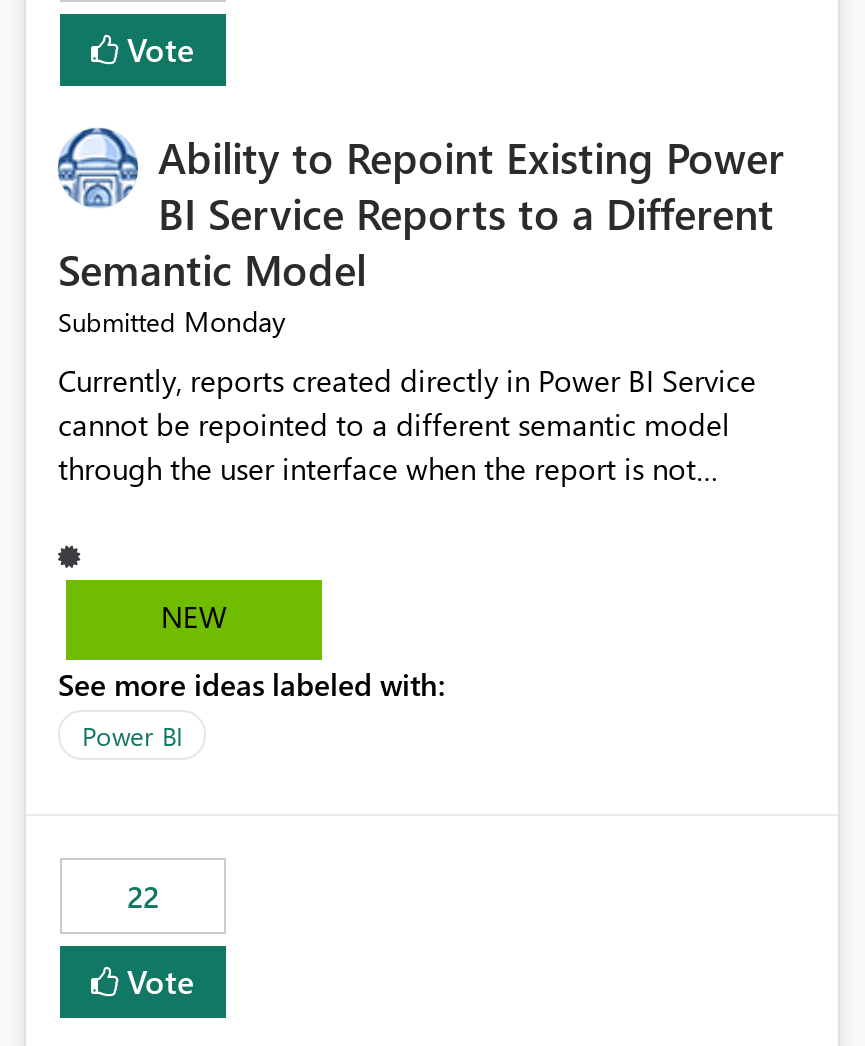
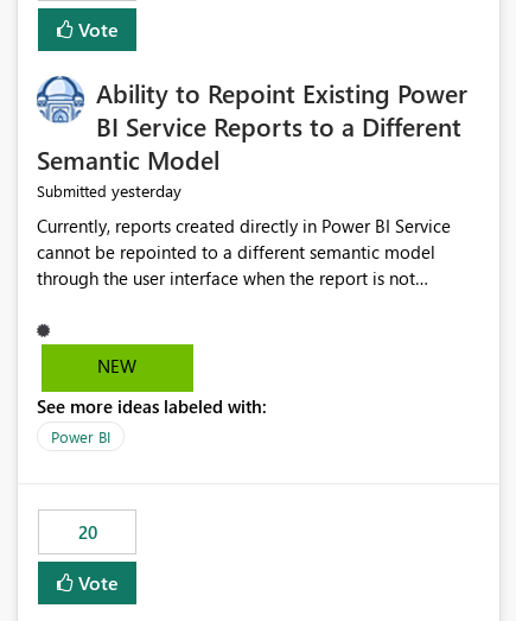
[58,303,286,341] Submitted Monday -> [37,180,181,202] Submitted yesterday
[127,877,159,917] 22 -> [78,521,97,544] 20

